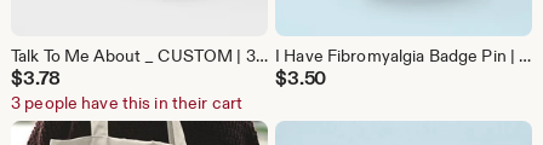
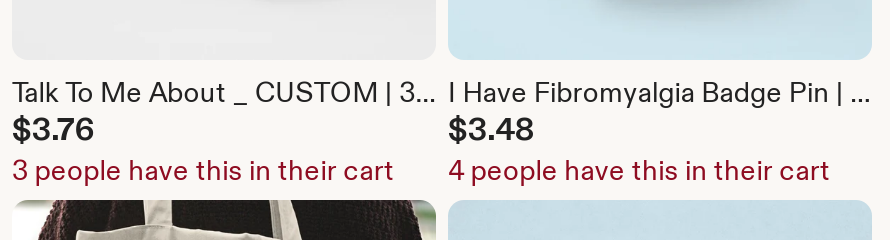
[11,65,61,89] $3.78 -> [12,108,94,148] $3.76
[275,65,326,89] $3.50 -> [448,108,830,188] $3.48 | 4 people have this in their cart

